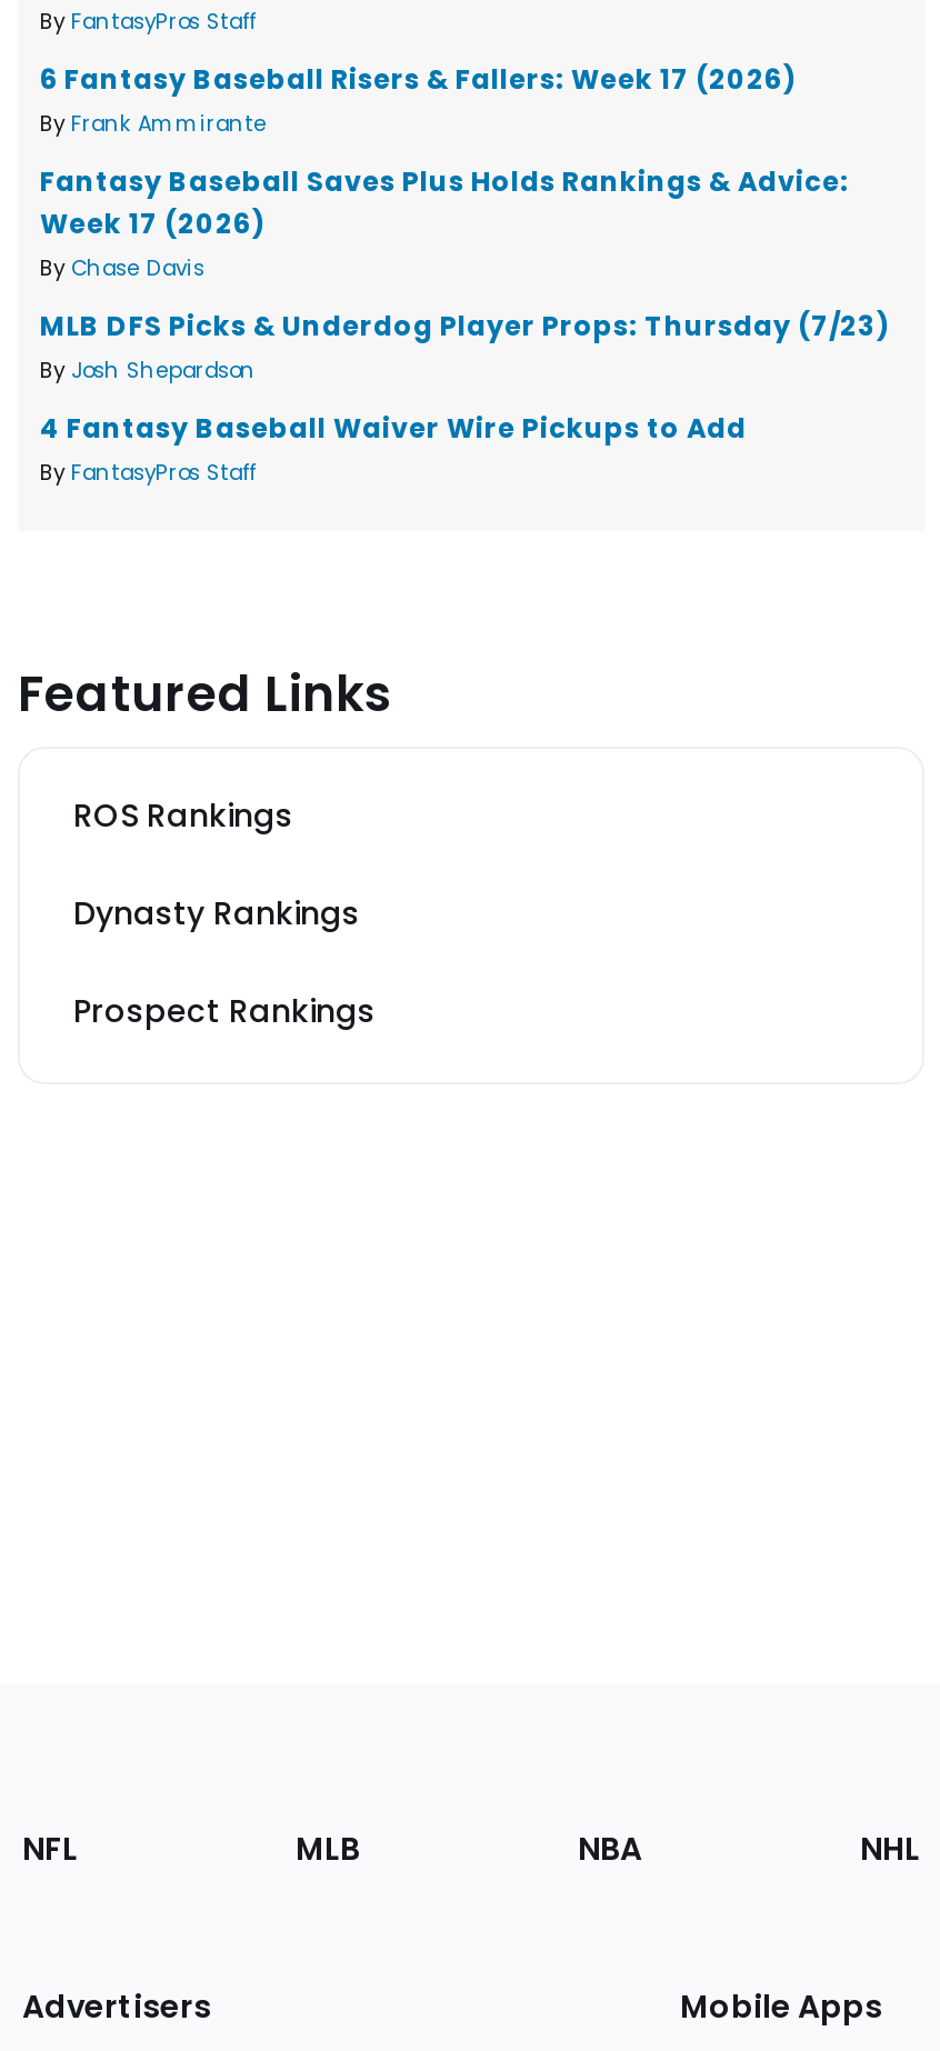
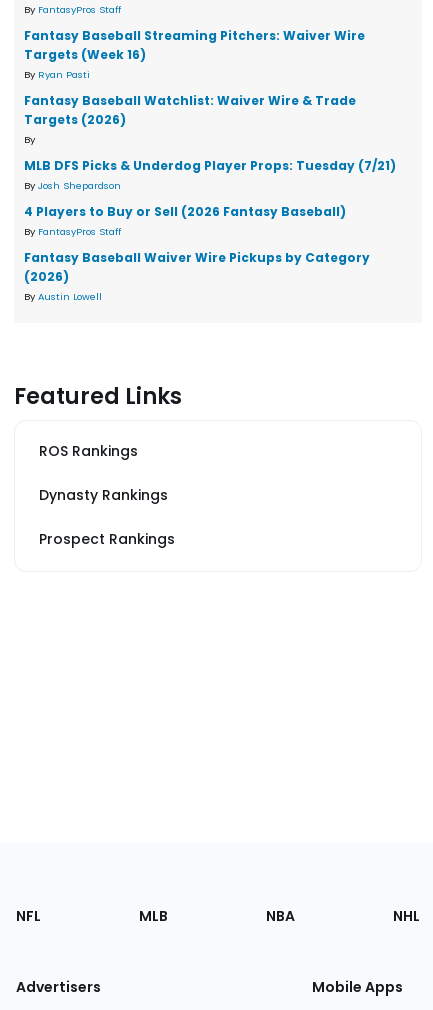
[40,61,796,139] 6 Fantasy Baseball Risers & Fallers: Week 17 (2026) | By Frank Ammirante -> [24,27,365,81] Fantasy Baseball Streaming Pitchers: Waiver Wire | Targets (Week 16) | By Ryan Pasti
[40,163,849,283] Fantasy Baseball Saves Plus Holds Rankings & Advice: | Week 17 (2026) | By Chase Davis -> [24,92,356,146] Fantasy Baseball Watchlist: Waiver Wire & Trade | Targets (2026) | By
[40,308,889,345] MLB DFS Picks & Underdog Player Props: Thursday (7/23) -> [24,157,396,174] MLB DFS Picks & Underdog Player Props: Tuesday (7/21)
[40,410,747,448] 4 Fantasy Baseball Waiver Wire Pickups to Add -> [24,203,346,220] 4 Players to Buy or Sell (2026 Fantasy Baseball)
none -> [24,249,370,303] Fantasy Baseball Waiver Wire Pickups by Category | (2026) | By Austin Lowell

